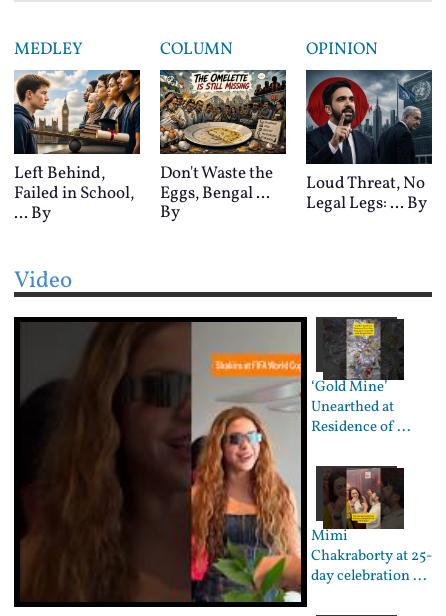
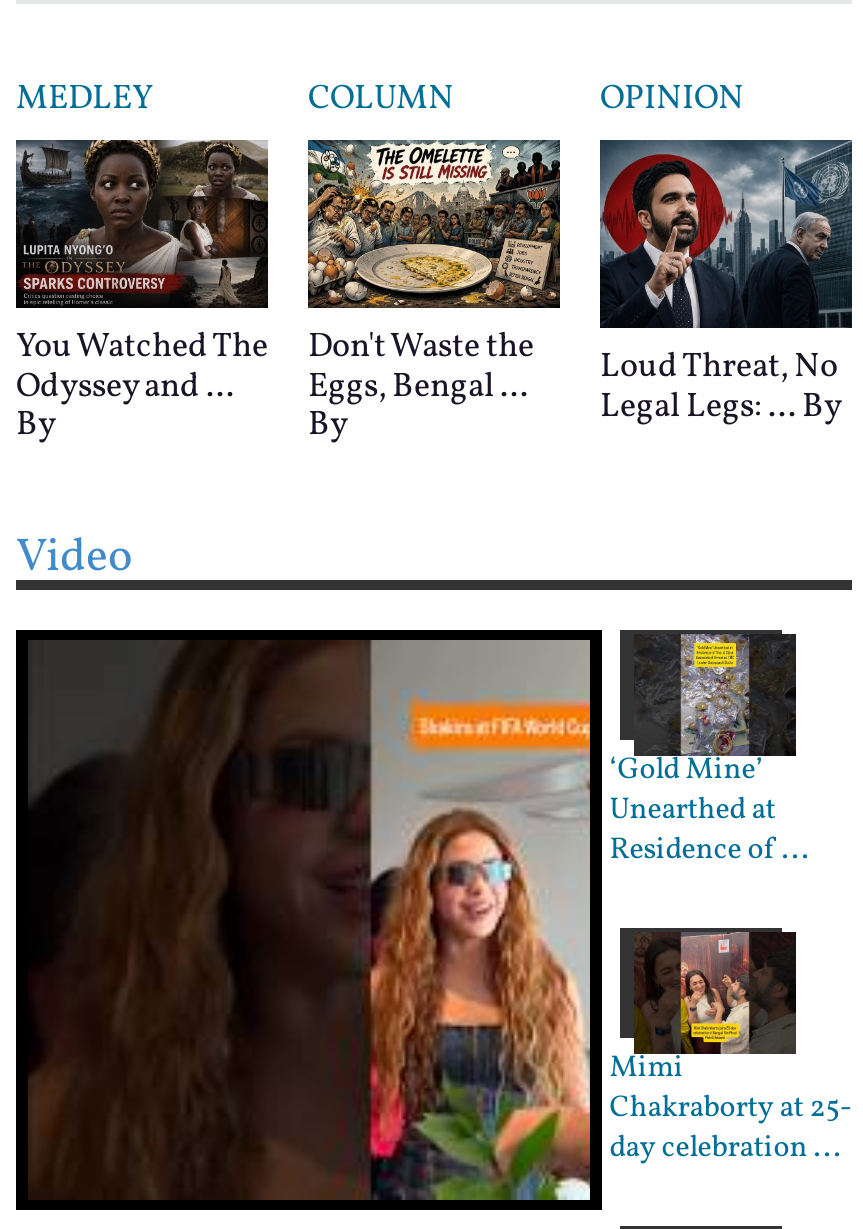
[14,69,141,225] [image] | Left Behind, | Failed in School, | ... By -> [14,138,270,448] [image] | You Watched The | Odyssey and ... | By

